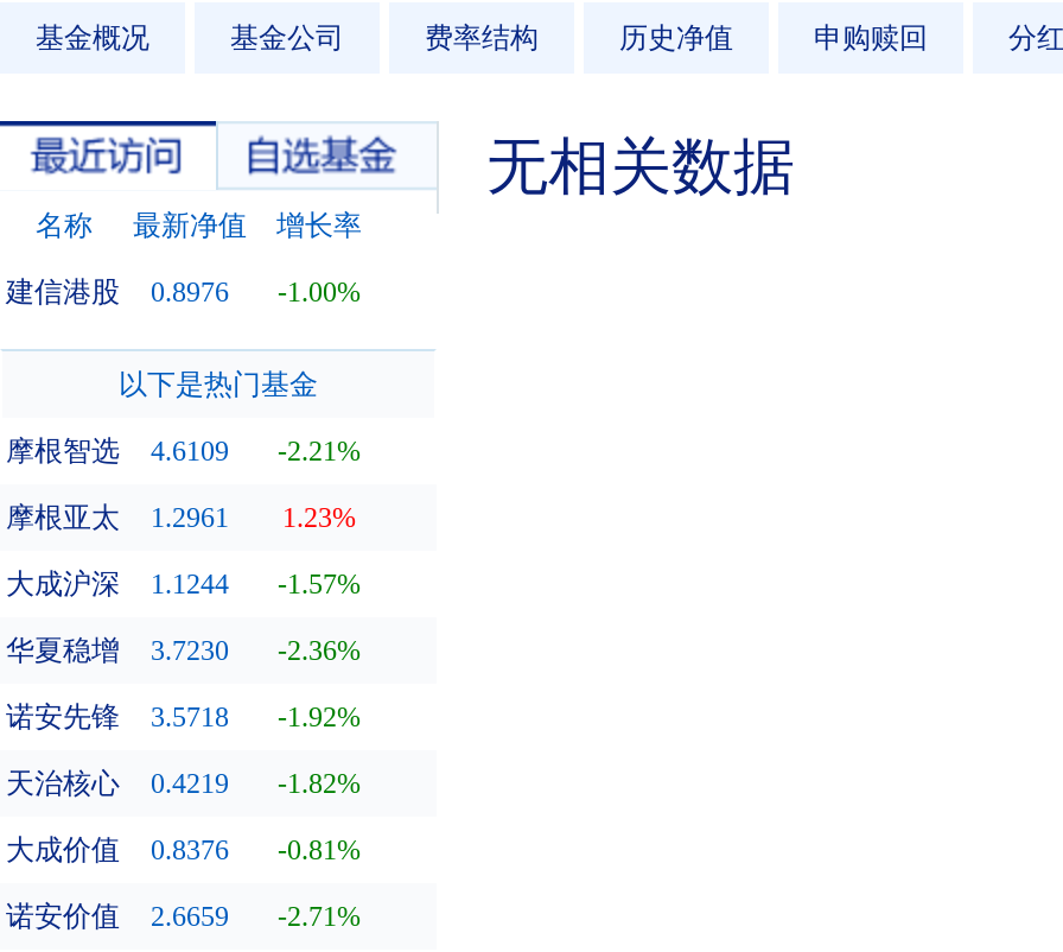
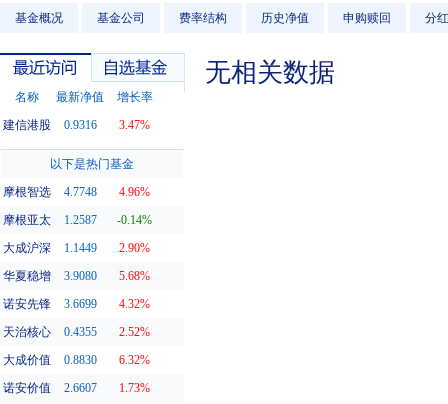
[151,275,229,309] 0.8976 -> [63,118,96,132] 0.9316
[278,275,361,309] -1.00% -> [119,118,150,132] 3.47%
[151,434,229,468] 4.6109 -> [63,185,96,199] 4.7748
[278,434,361,468] -2.21% -> [119,185,150,199] 4.96%
[151,501,229,534] 1.2961 -> [63,213,96,227] 1.2587
[282,501,356,534] 1.23% -> [117,213,152,227] -0.14%
[151,567,229,601] 1.1244 -> [63,241,96,255] 1.1449
[278,567,361,601] -1.57% -> [119,241,150,255] 2.90%
[151,634,229,667] 3.7230 -> [63,269,96,283] 3.9080
[278,634,361,667] -2.36% -> [119,269,150,283] 5.68%
[151,700,229,734] 3.5718 -> [63,297,96,311] 3.6699
[278,700,361,734] -1.92% -> [119,297,150,311] 4.32%
[151,767,229,800] 0.4219 -> [63,325,96,339] 0.4355
[278,767,361,800] -1.82% -> [119,325,150,339] 2.52%
[151,833,229,867] 0.8376 -> [63,353,96,367] 0.8830
[278,833,361,867] -0.81% -> [119,353,150,367] 6.32%
[151,900,229,933] 2.6659 -> [63,381,96,395] 2.6607
[278,900,361,933] -2.71% -> [119,381,150,395] 1.73%

